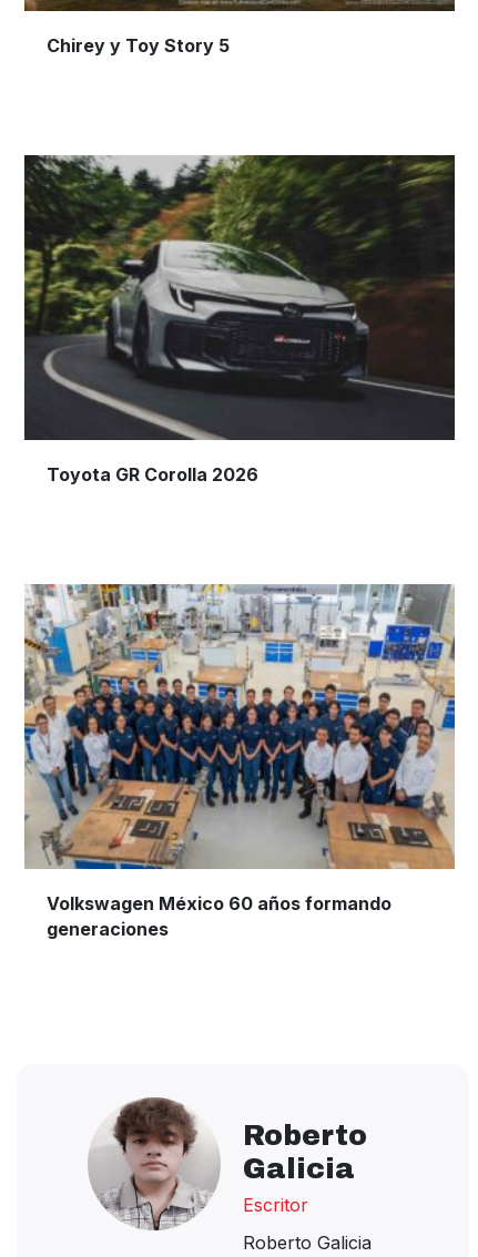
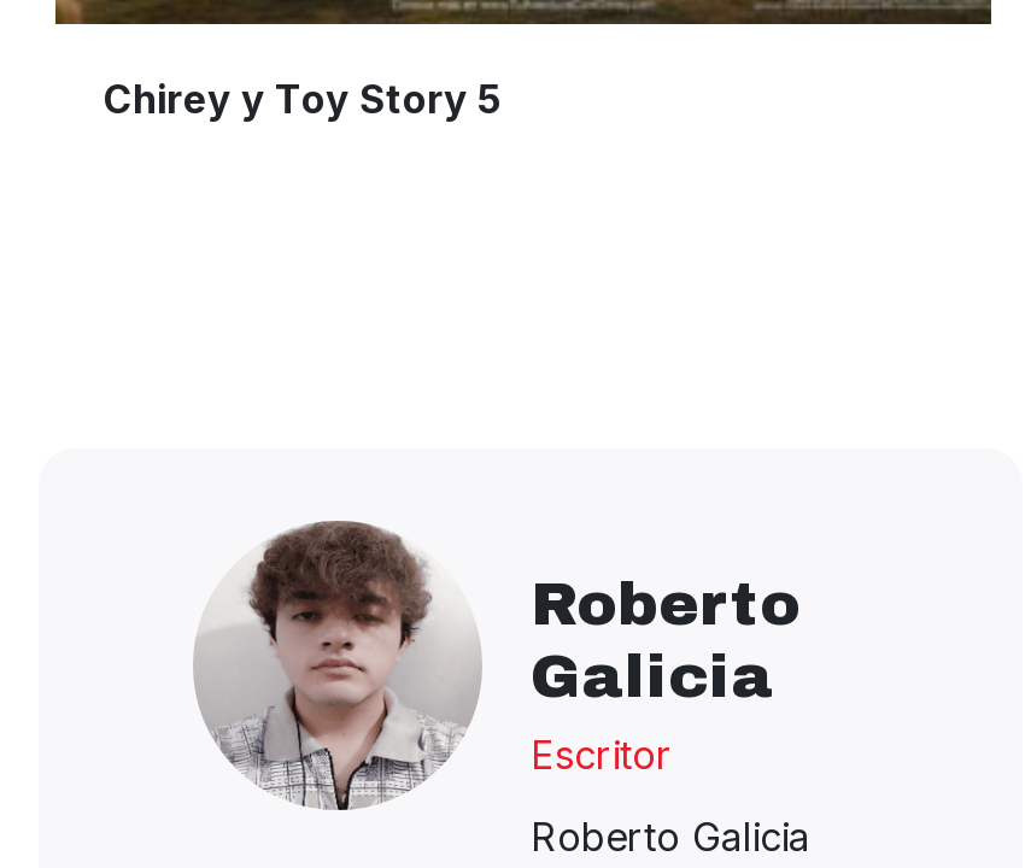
[23,154,455,486] [image] | Toyota GR Corolla 2026 -> none
[23,583,456,940] [image] | Volkswagen México 60 años formando | generaciones -> none

